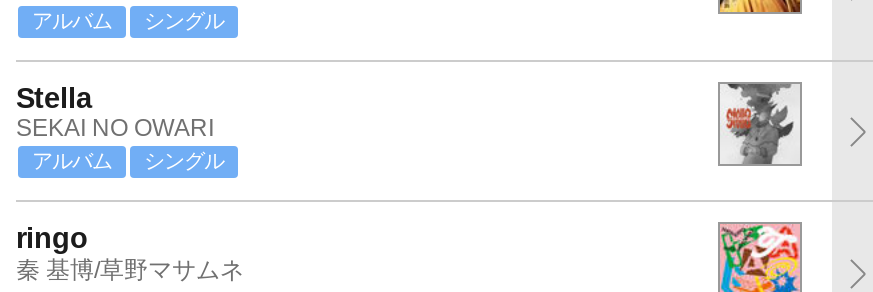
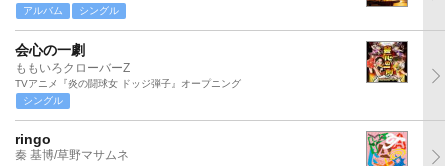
[16,82,214,172] Stella | SEKAI NO OWARI | アルバム -> [15,42,241,89] 会心の一劇 | ももいろクローバーZ | TVアニメ『炎の闘球女 ドッジ弾子』オープニング
[716,82,804,168] [image] -> [366,41,408,83] [image]

